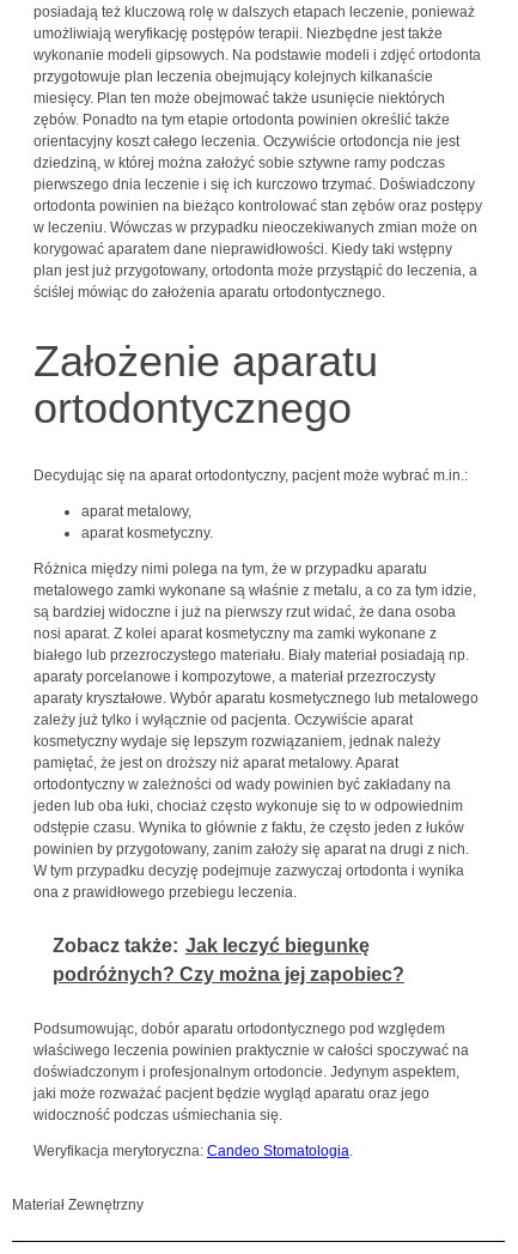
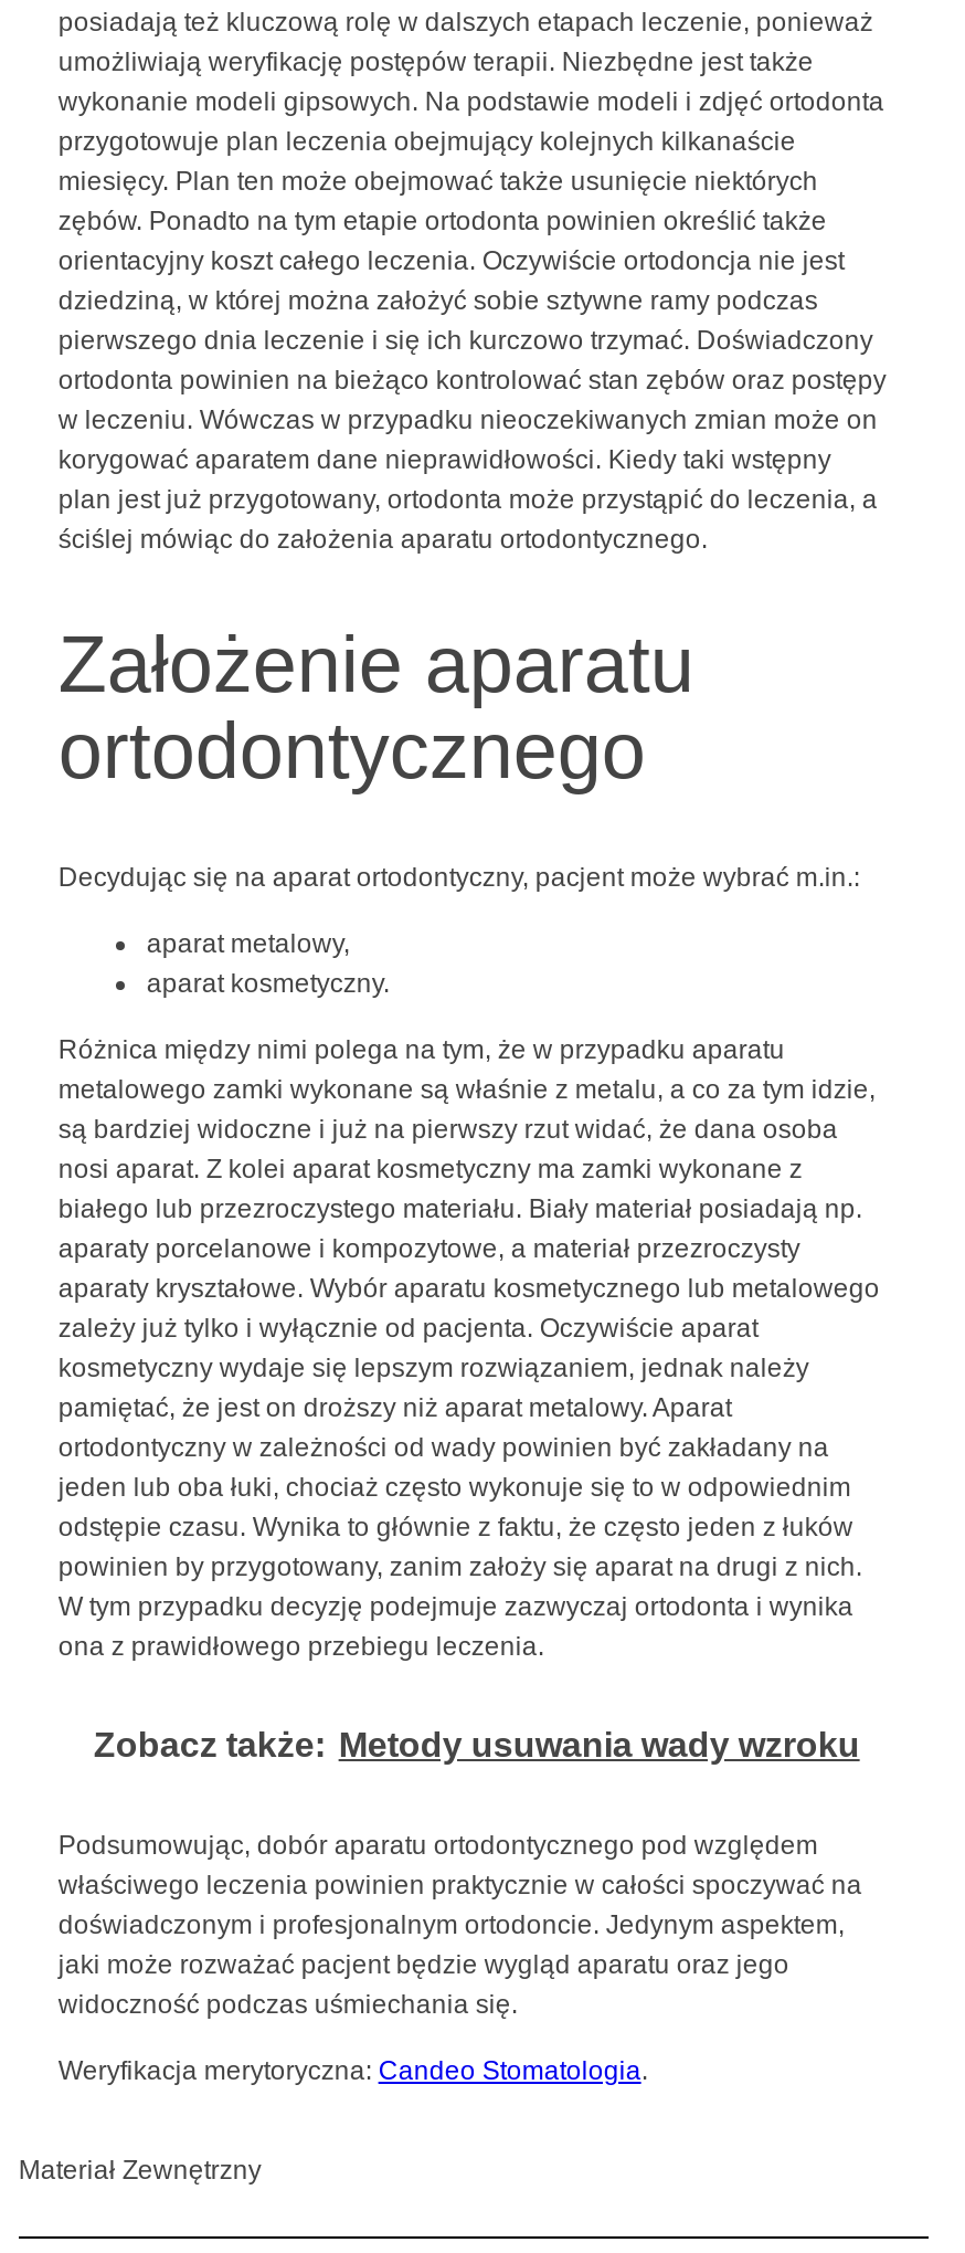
[52,936,404,985] Zobacz także: Jak leczyć biegunkę | podróżnych? Czy można jej zapobiec? -> [93,1727,860,1764] Zobacz także: Metody usuwania wady wzroku

